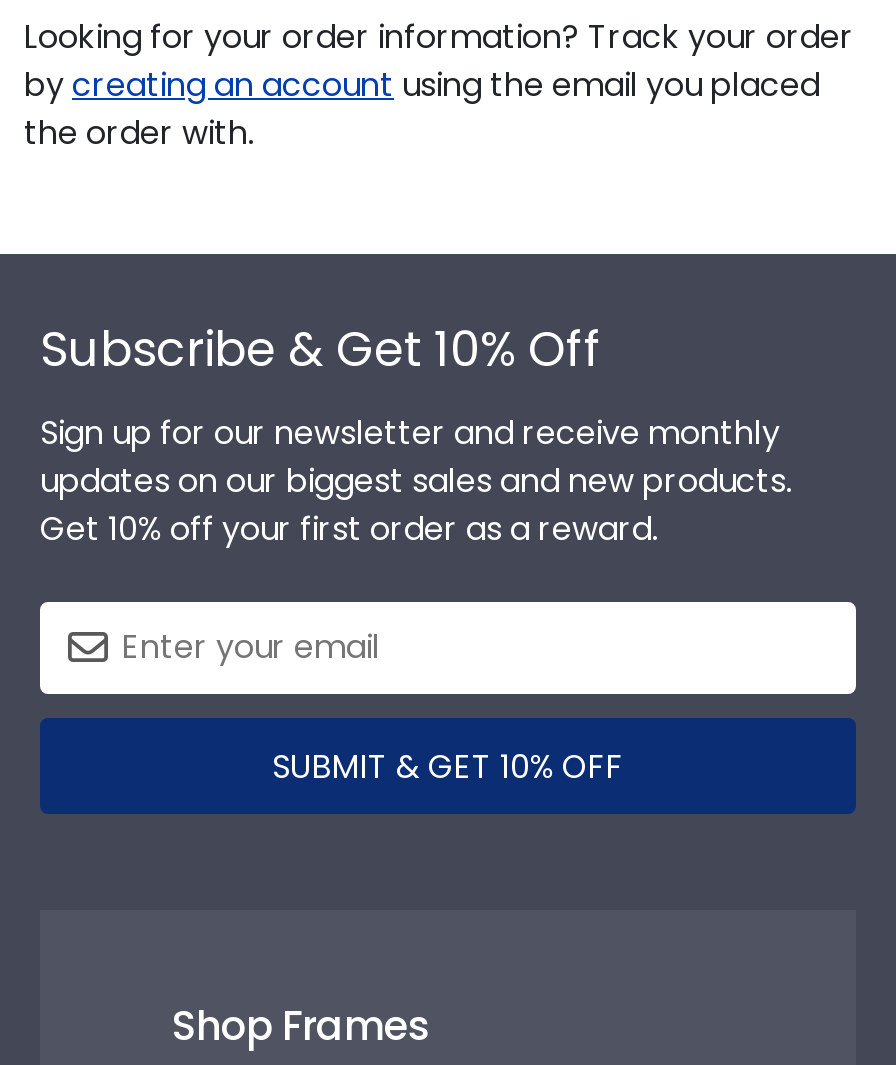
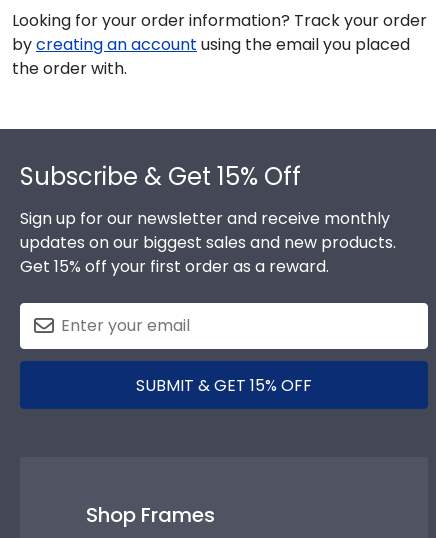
[40,316,602,382] Subscribe & Get 10% Off -> [20,160,301,193] Subscribe & Get 15% Off
[40,506,658,552] Get 10% off your first order as a reward. -> [20,255,329,278] Get 15% off your first order as a reward.
[272,744,624,790] SUBMIT & GET 10% OFF -> [136,374,312,397] SUBMIT & GET 15% OFF

